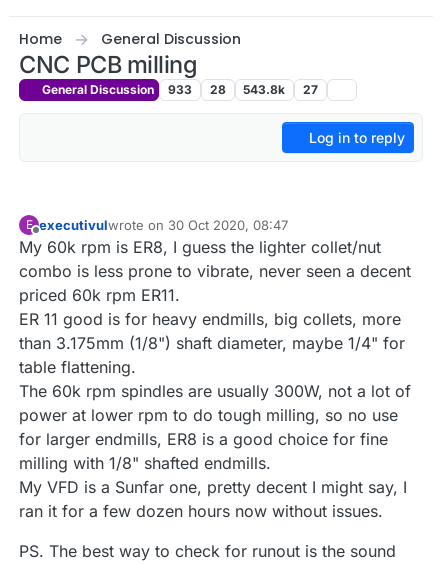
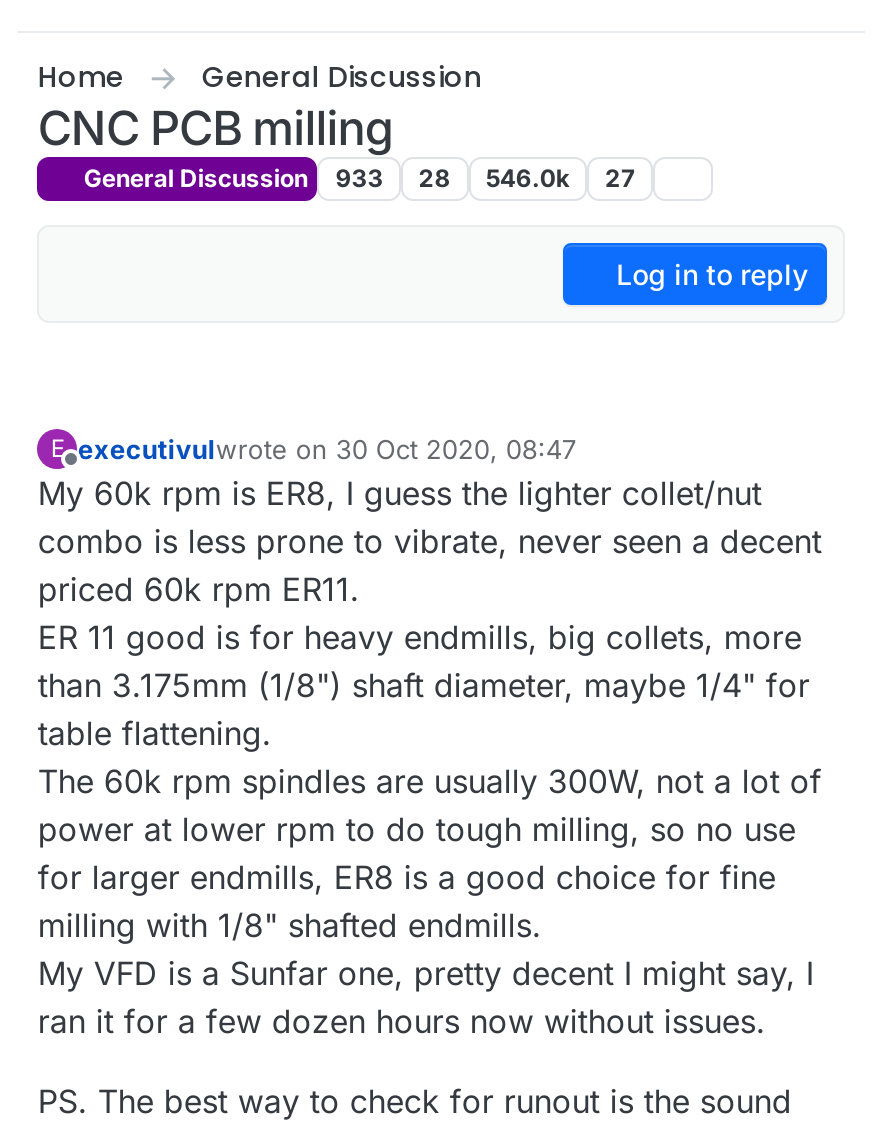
[39,82,318,97] General Discussion 933 28 543.8k 27 -> [78,163,635,193] General Discussion 933 28 546.0k 27

